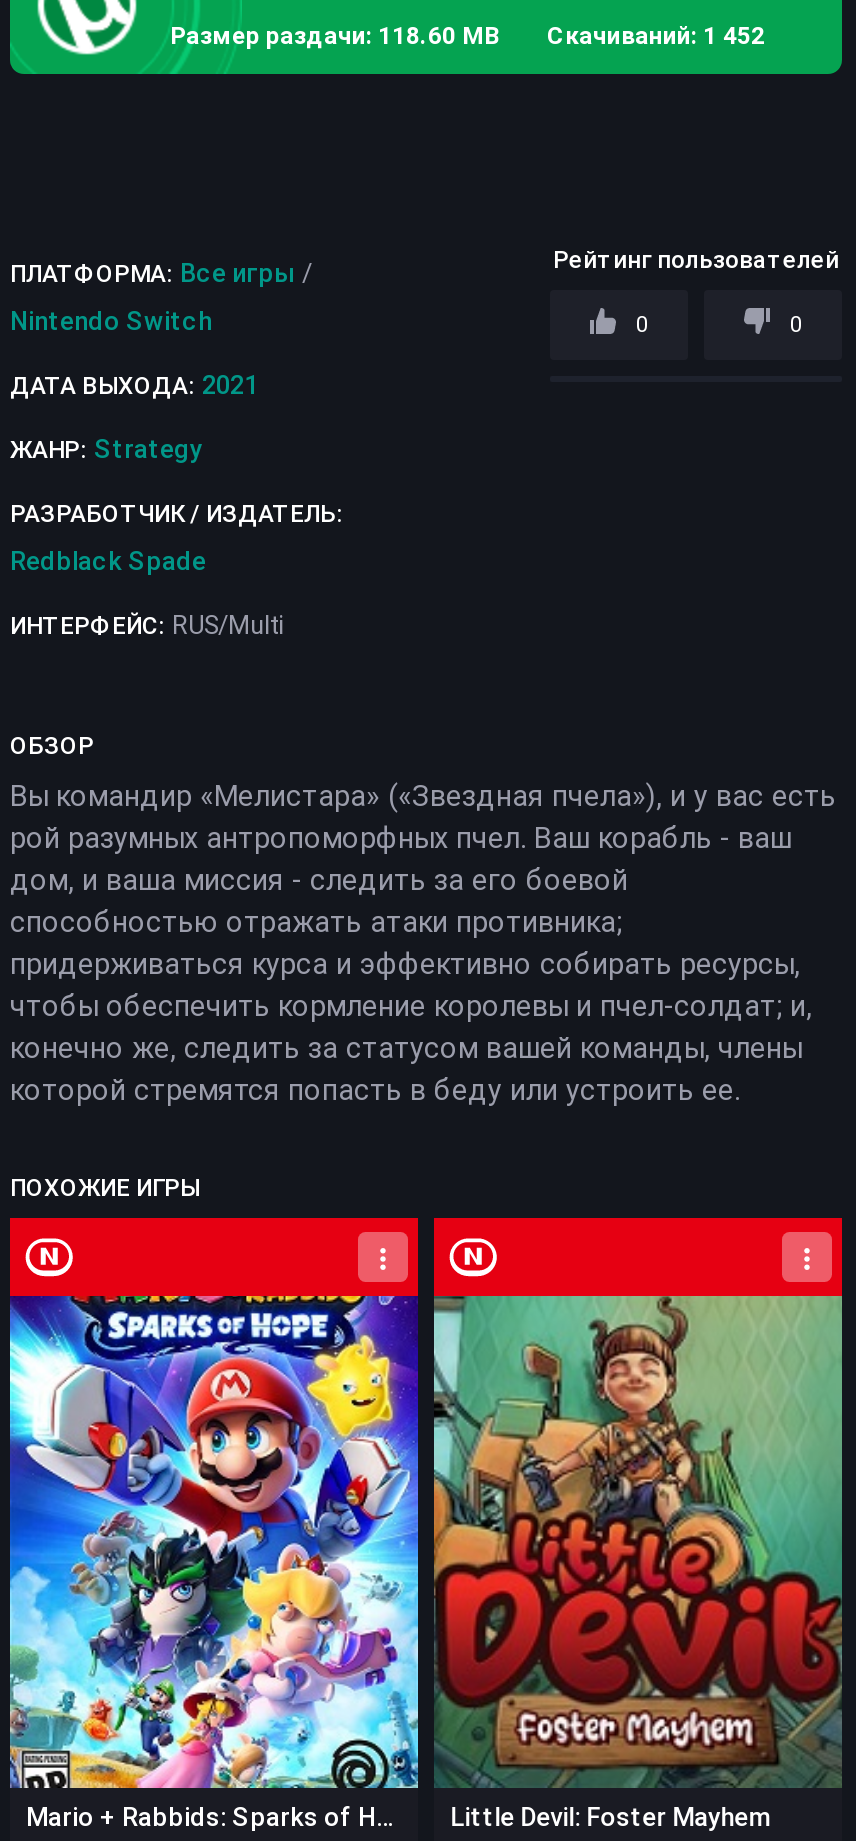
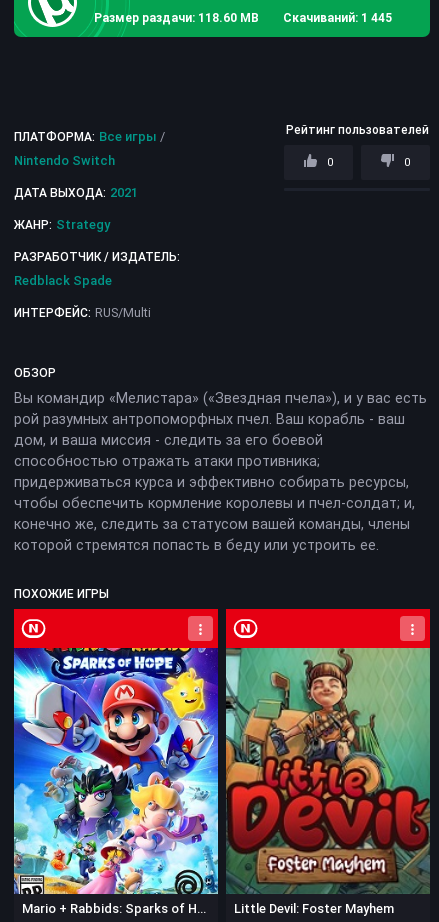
[547,22,765,50] Скачиваний: 1 452 -> [282,11,391,25] Скачиваний: 1 445

